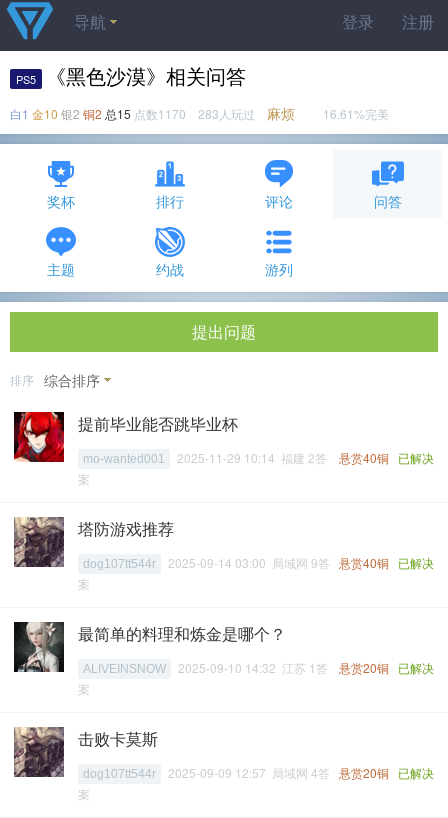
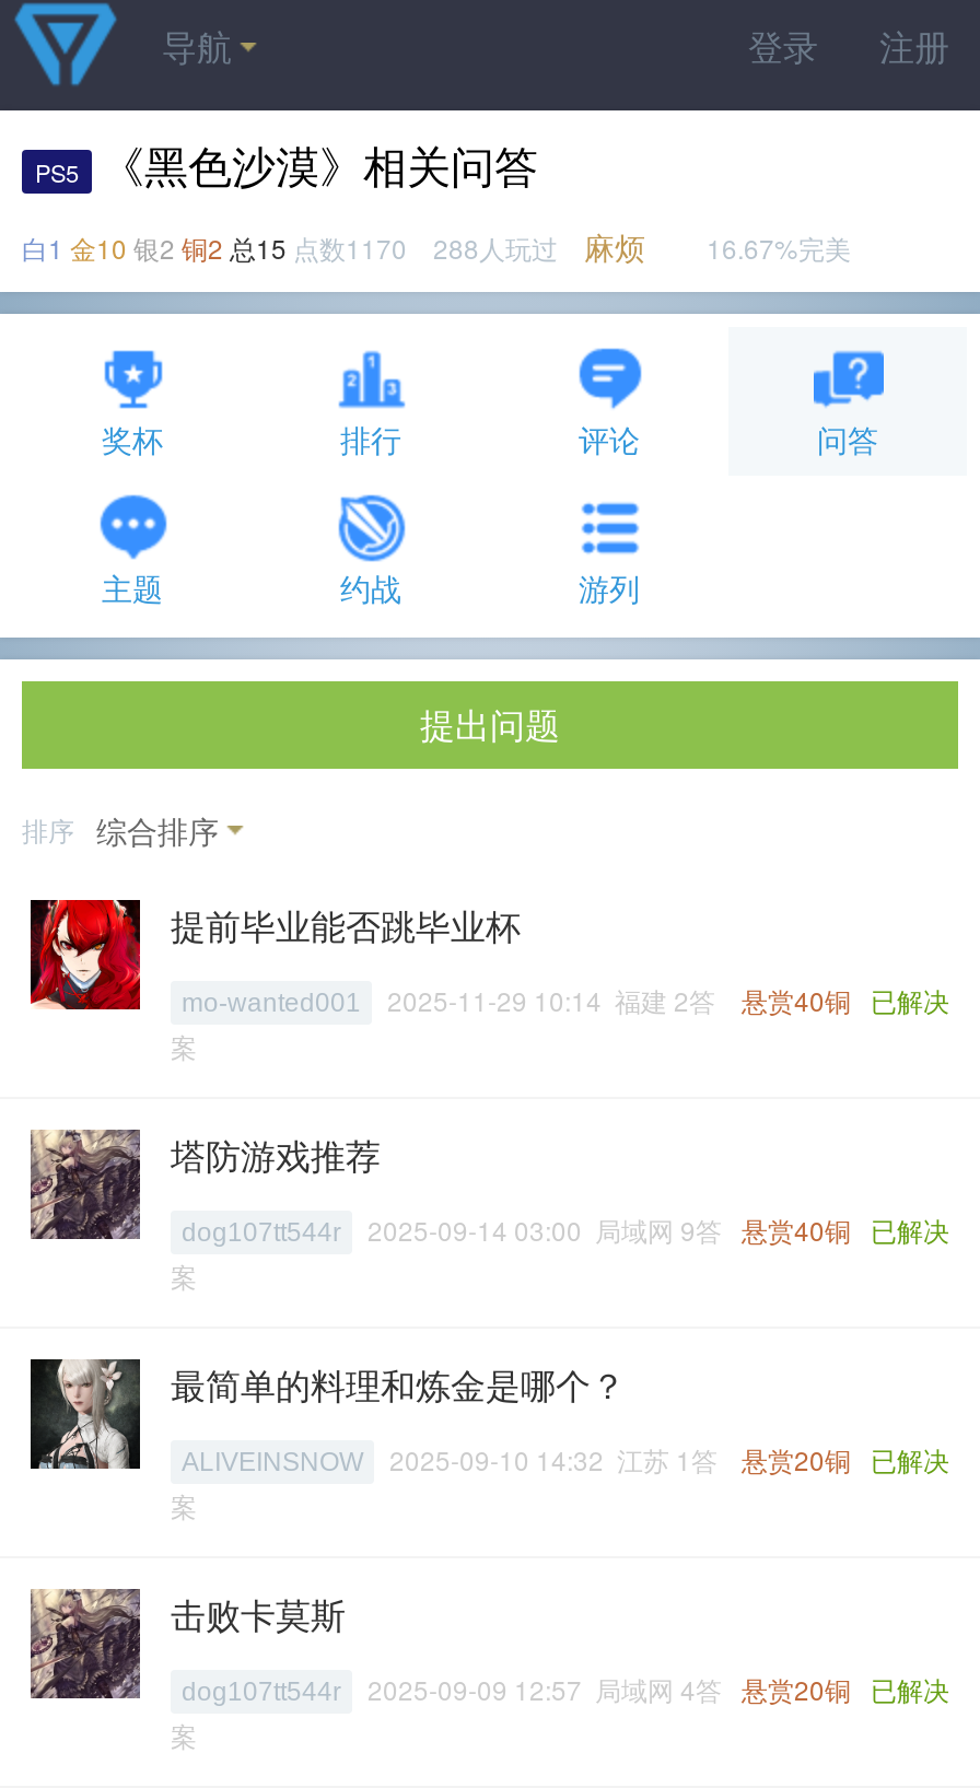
[10,103,295,123] 白1 金10 银2 铜2 总15点数1170 283人玩过麻烦 -> [22,224,645,268] 白1 金10 银2 铜2 总15点数1170 288人玩过麻烦
[323,105,389,122] 16.61%完美 -> [707,229,851,266] 16.67%完美

